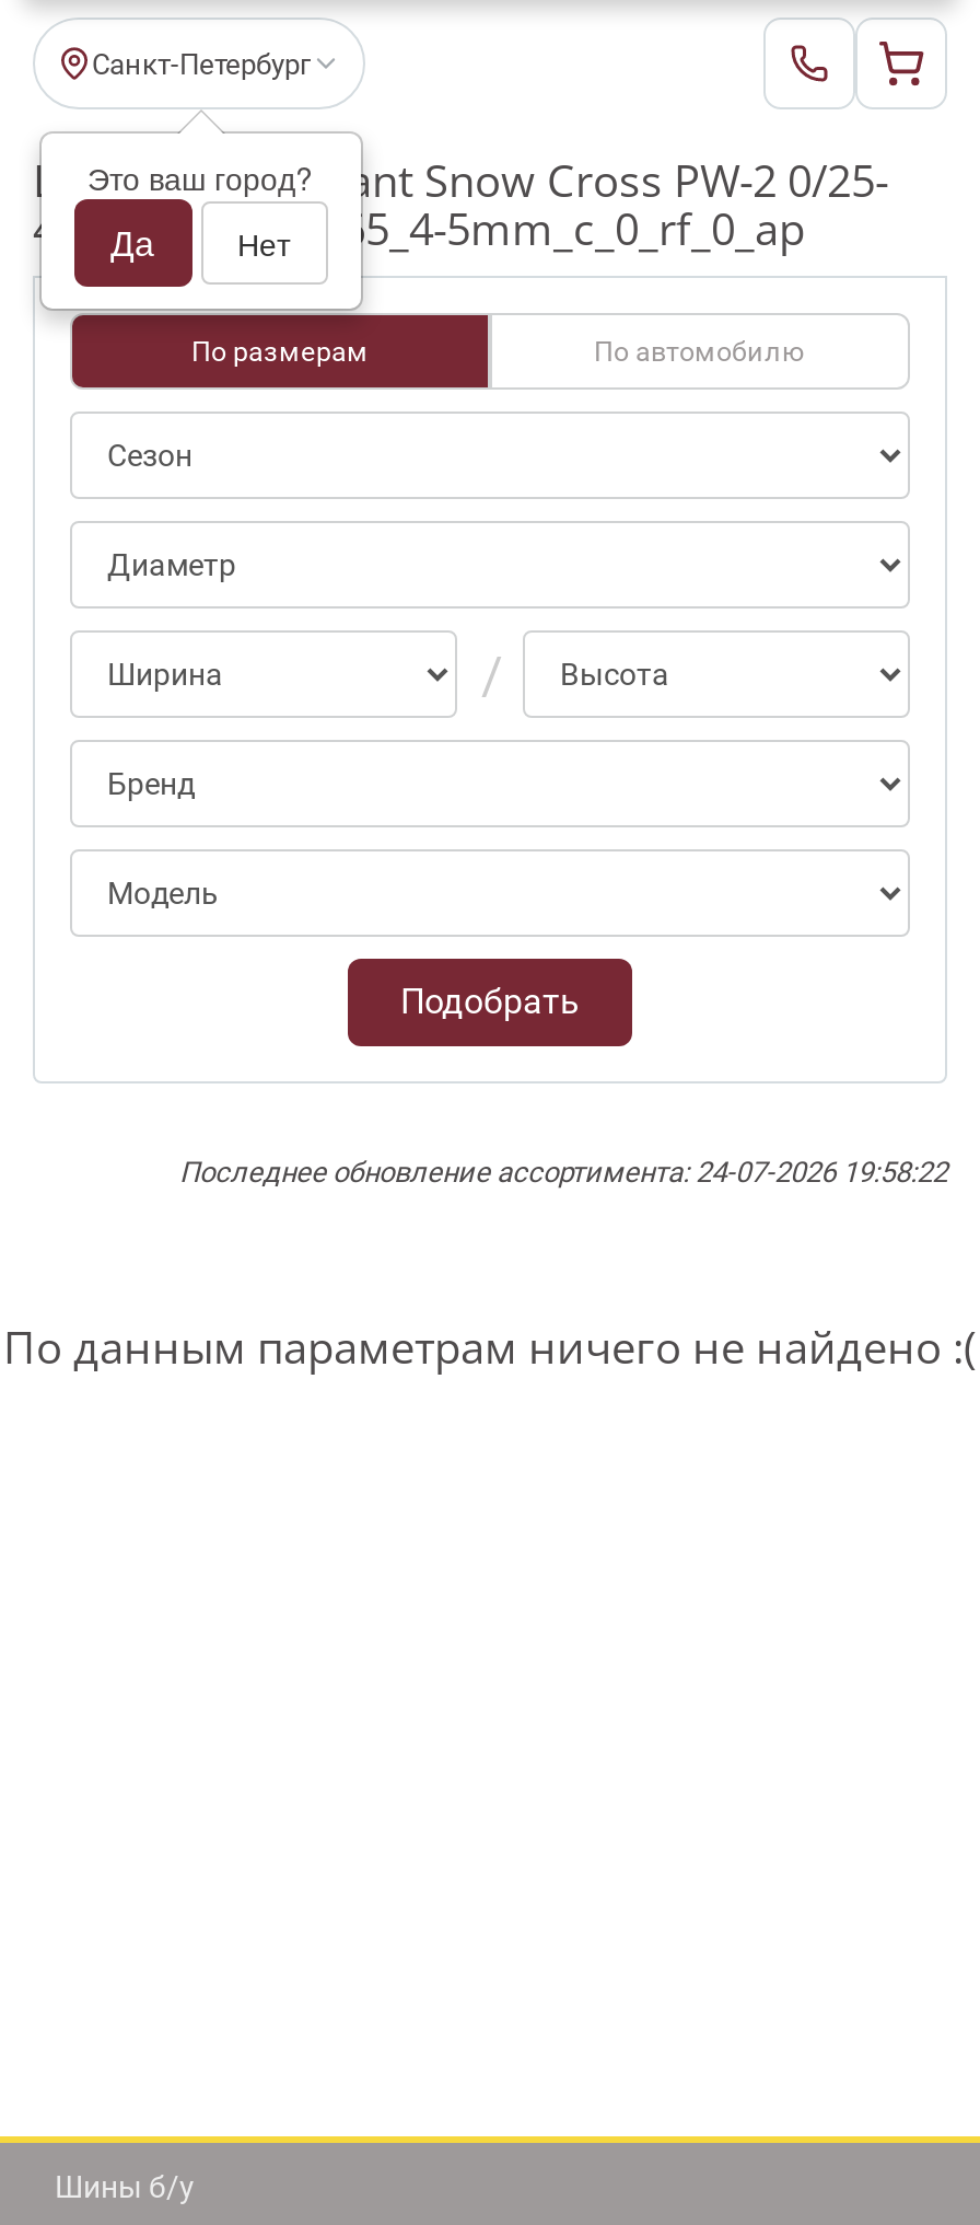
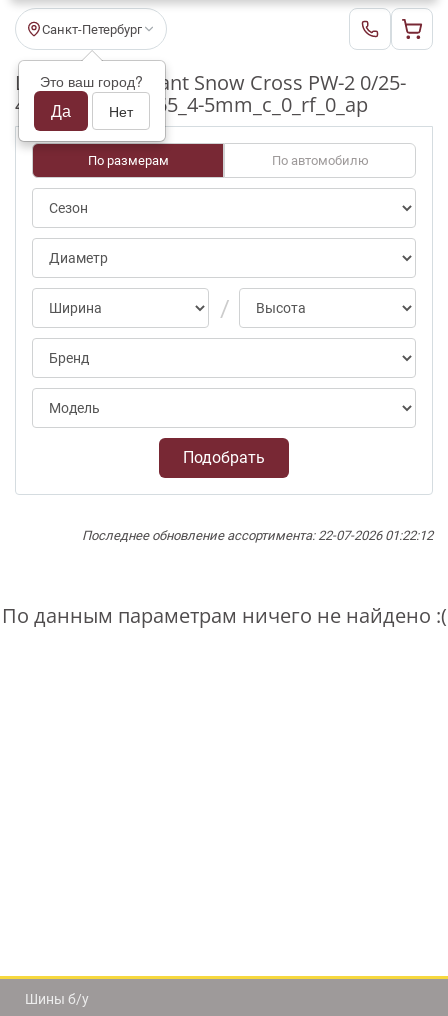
[179,1156,947,1189] Последнее обновление ассортимента: 24-07-2026 19:58:22 -> [82,528,433,543] Последнее обновление ассортимента: 22-07-2026 01:22:12

